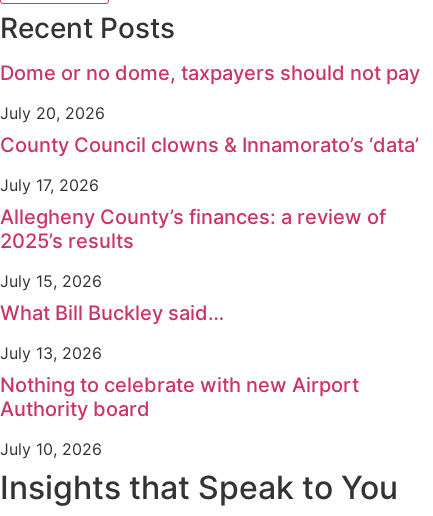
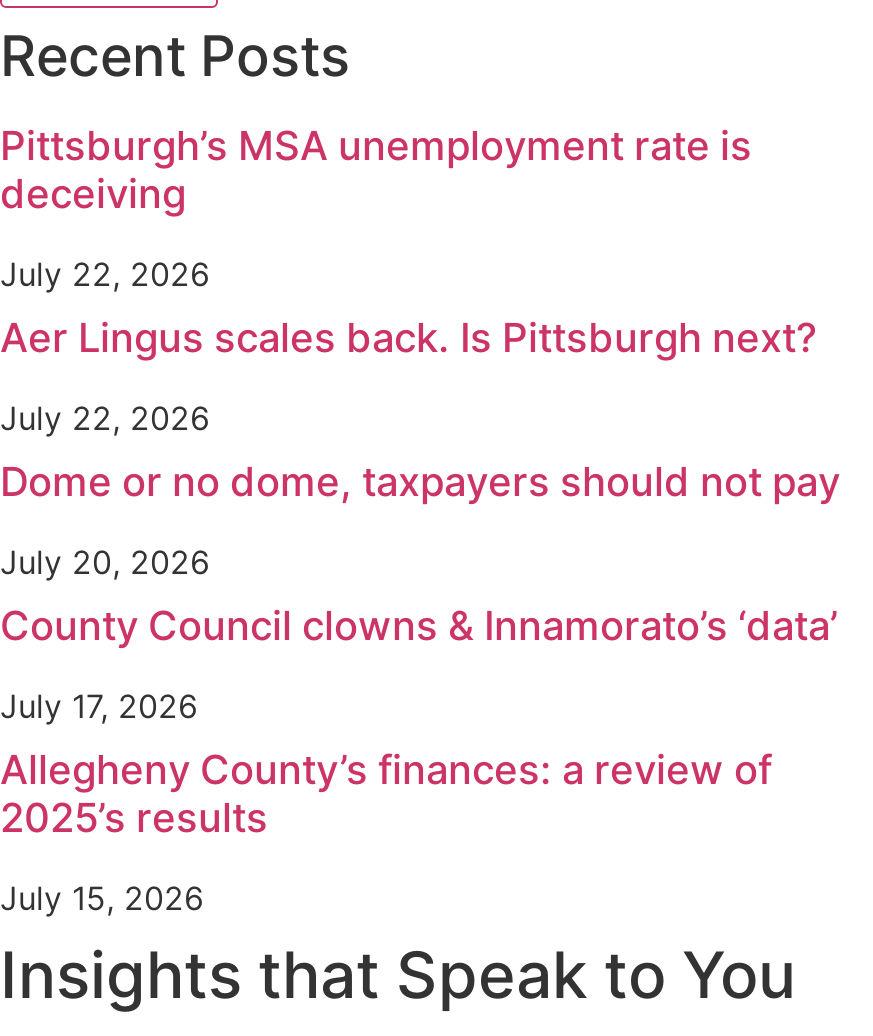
none -> [0,122,818,438] Pittsburgh’s MSA unemployment rate is | deceiving | July 22, 2026 | Aer Lingus scales back. Is Pittsburgh next? | July 22, 2026
moved [0,61,420,291] -> [0,458,840,918]: Dome or no dome, taxpayers should not pay | July 20, 2026 | County Council clowns & Innamorato’s ‘data’ | July 17, 2026 | Allegheny County’s finances: a review of | 2025’s results | July 15, 2026
[0,301,359,459] What Bill Buckley said… | July 13, 2026 | Nothing to celebrate with new Airport | Authority board | July 10, 2026 -> none

